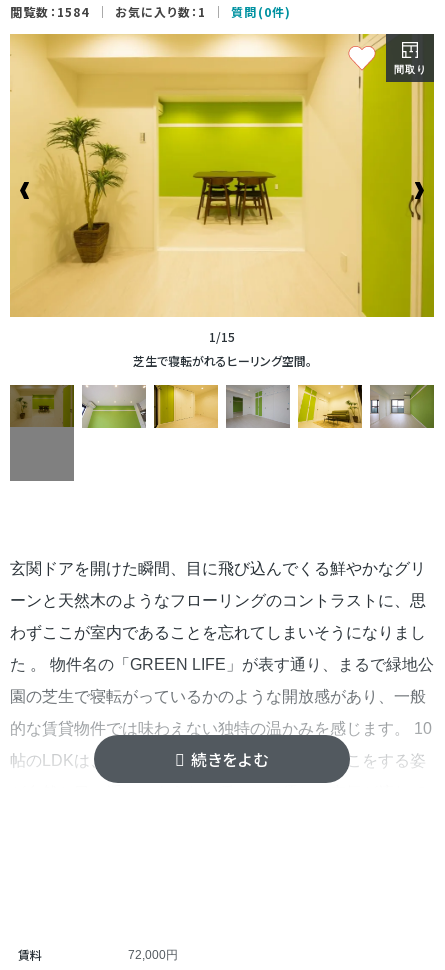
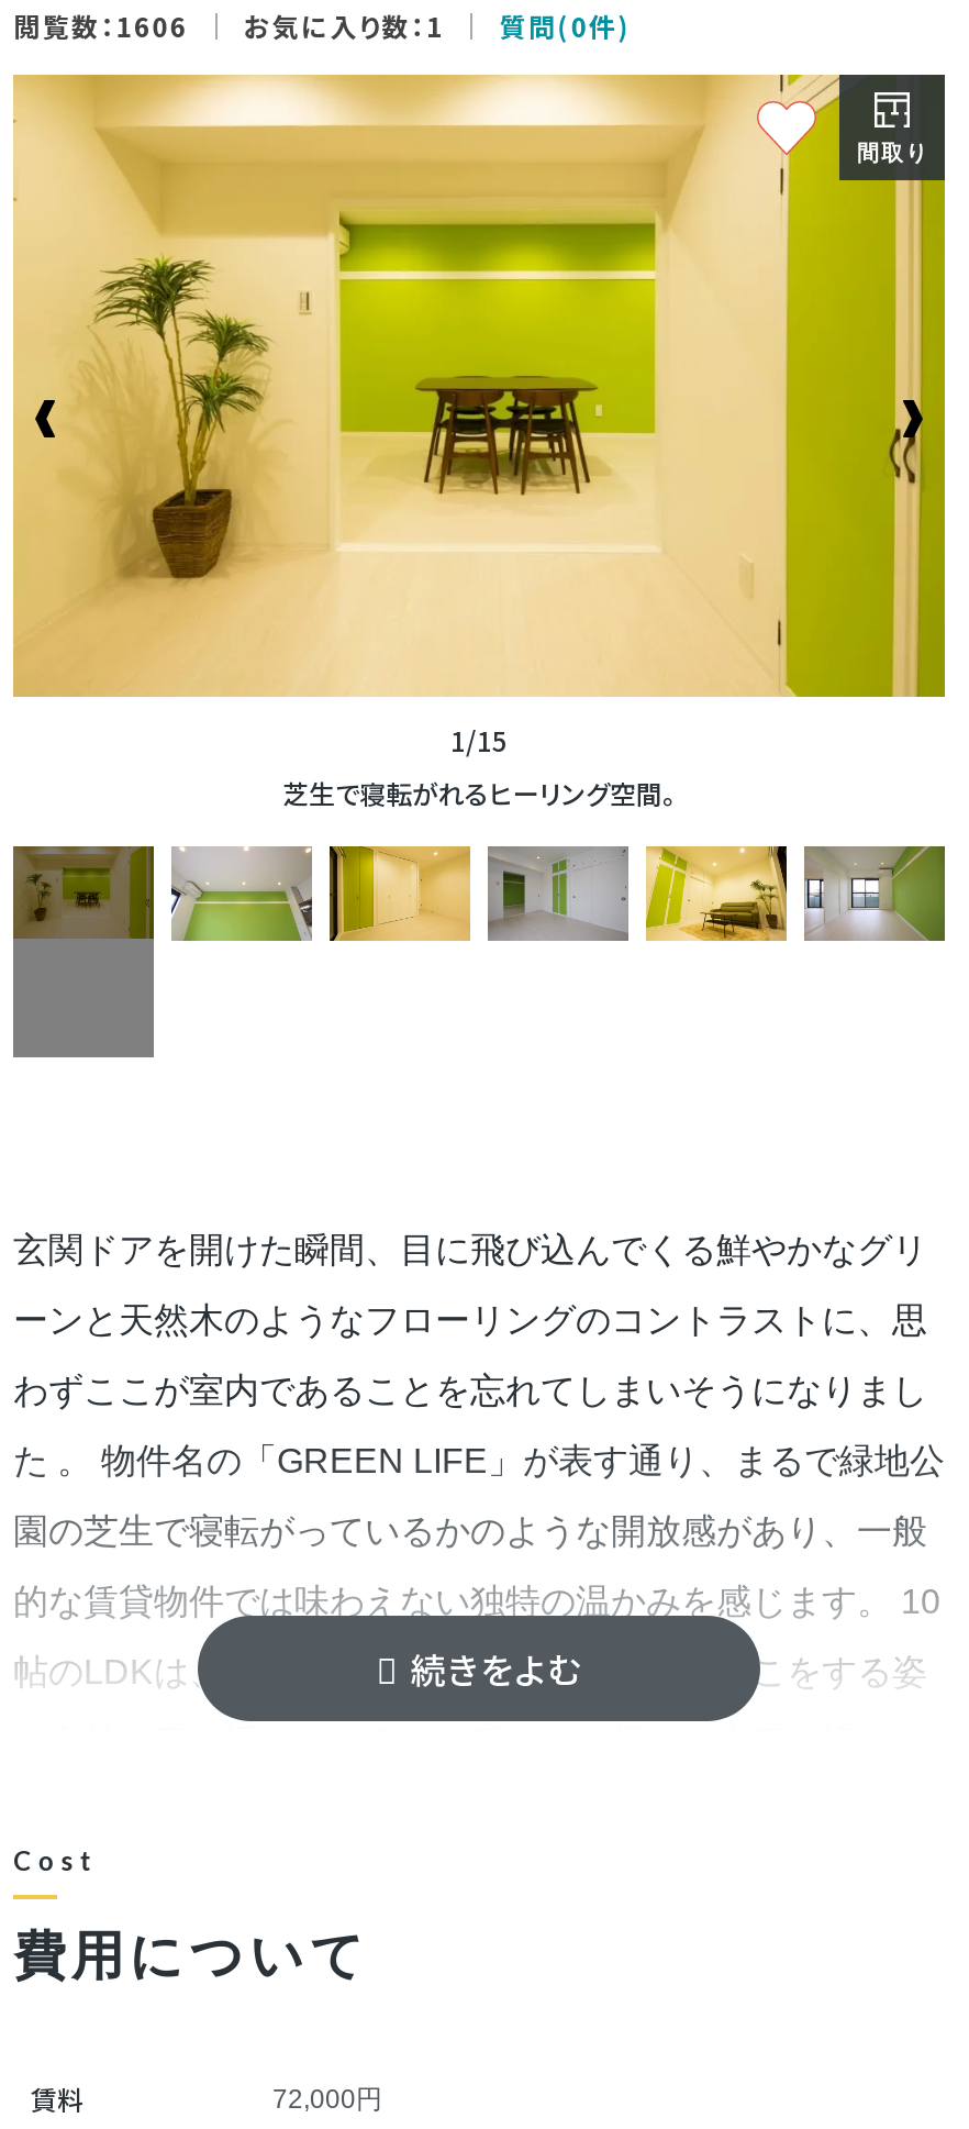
[10,3,291,20] 閲覧数：1584 お気に入り数：1 質問(0件) -> [13,7,631,44] 閲覧数：1606 お気に入り数：1 質問(0件)
none -> [13,1844,370,1985] Cost | 費用について

